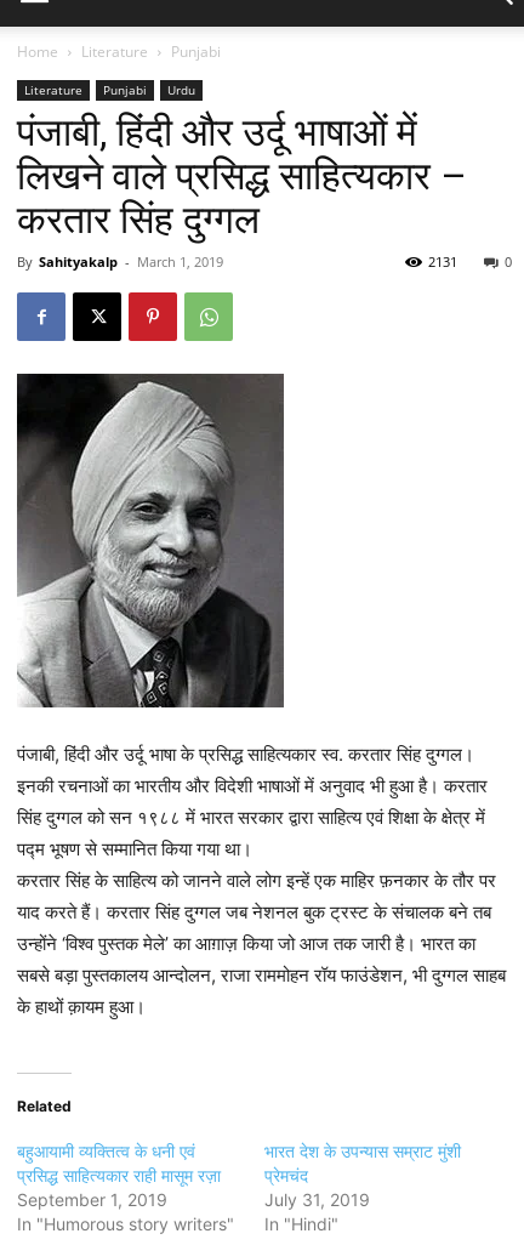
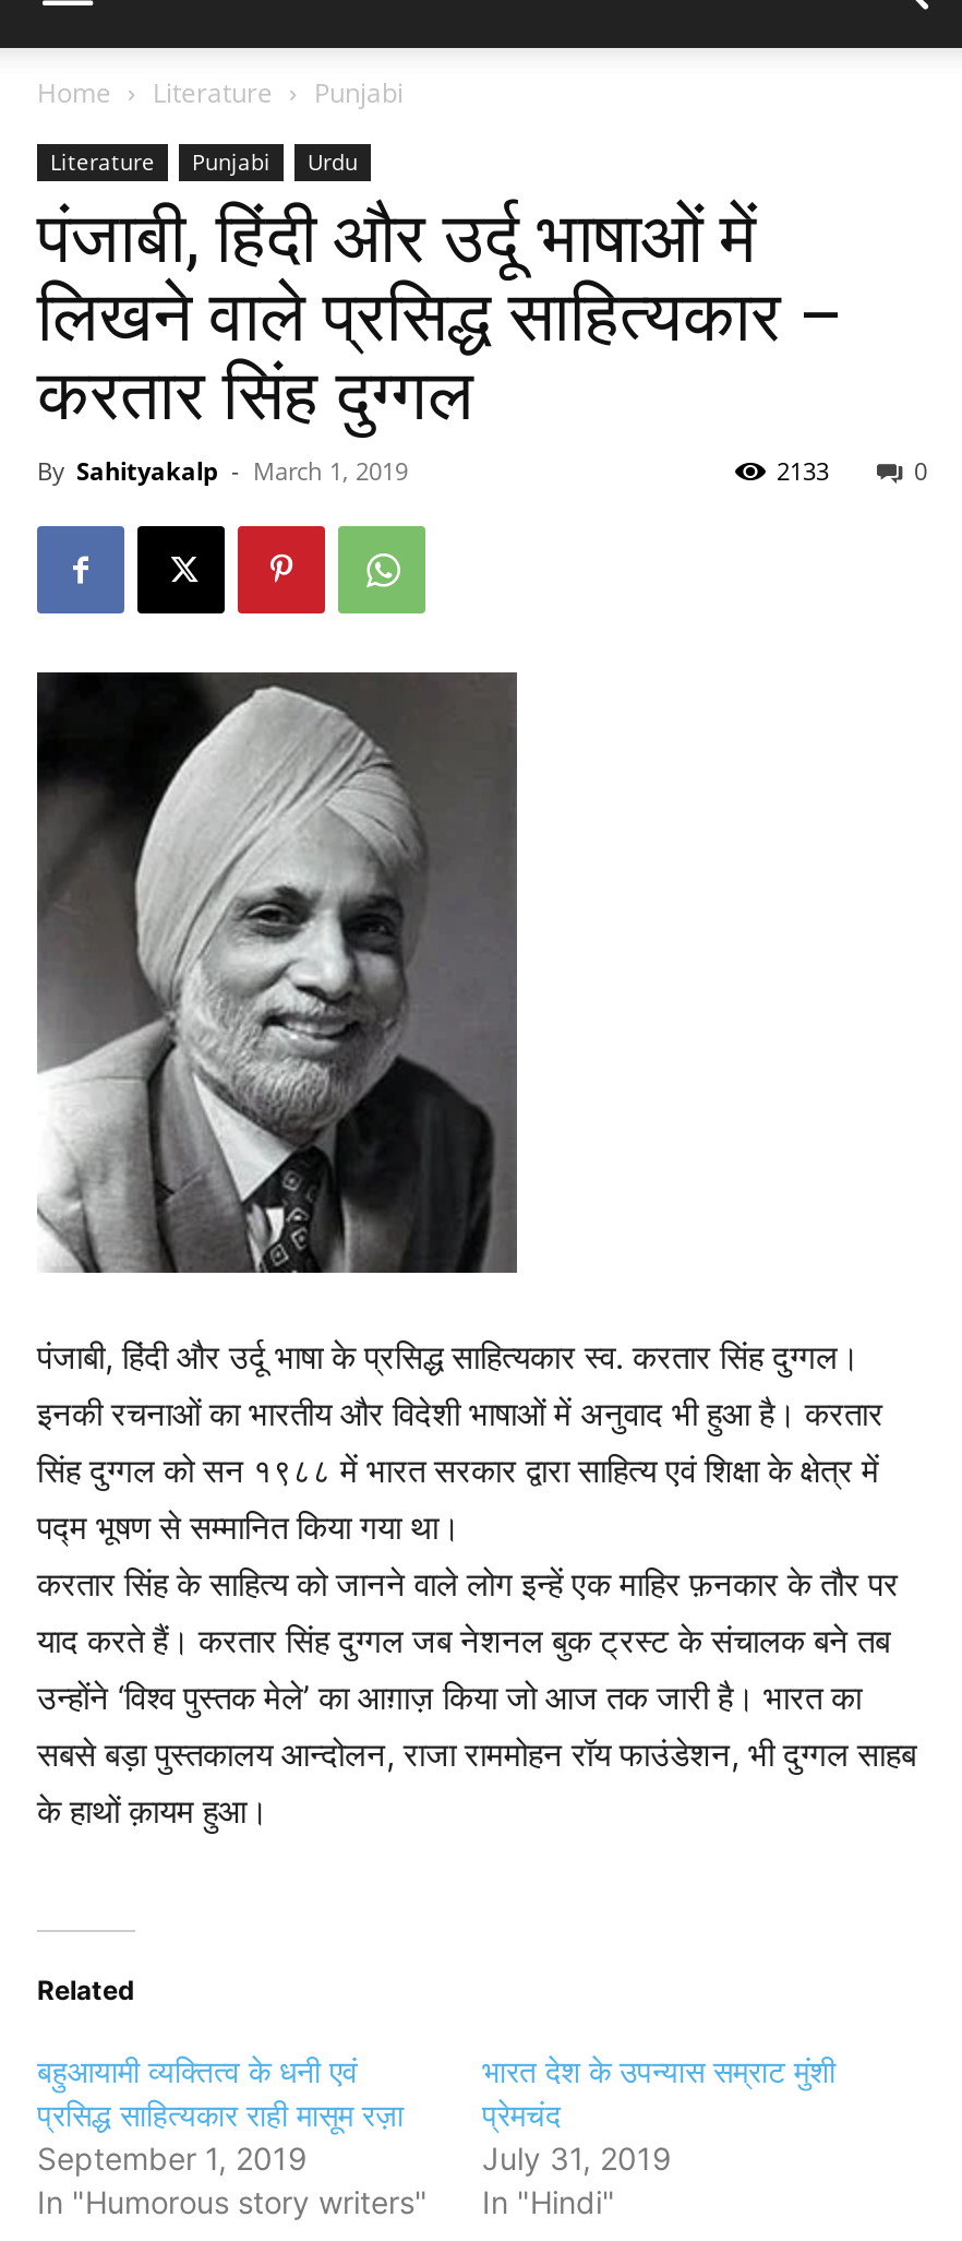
[428,252,457,271] 2131 -> [777,454,829,487] 2133

